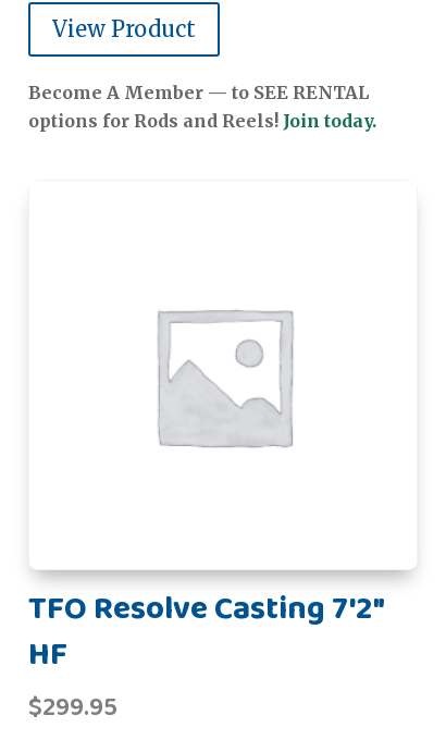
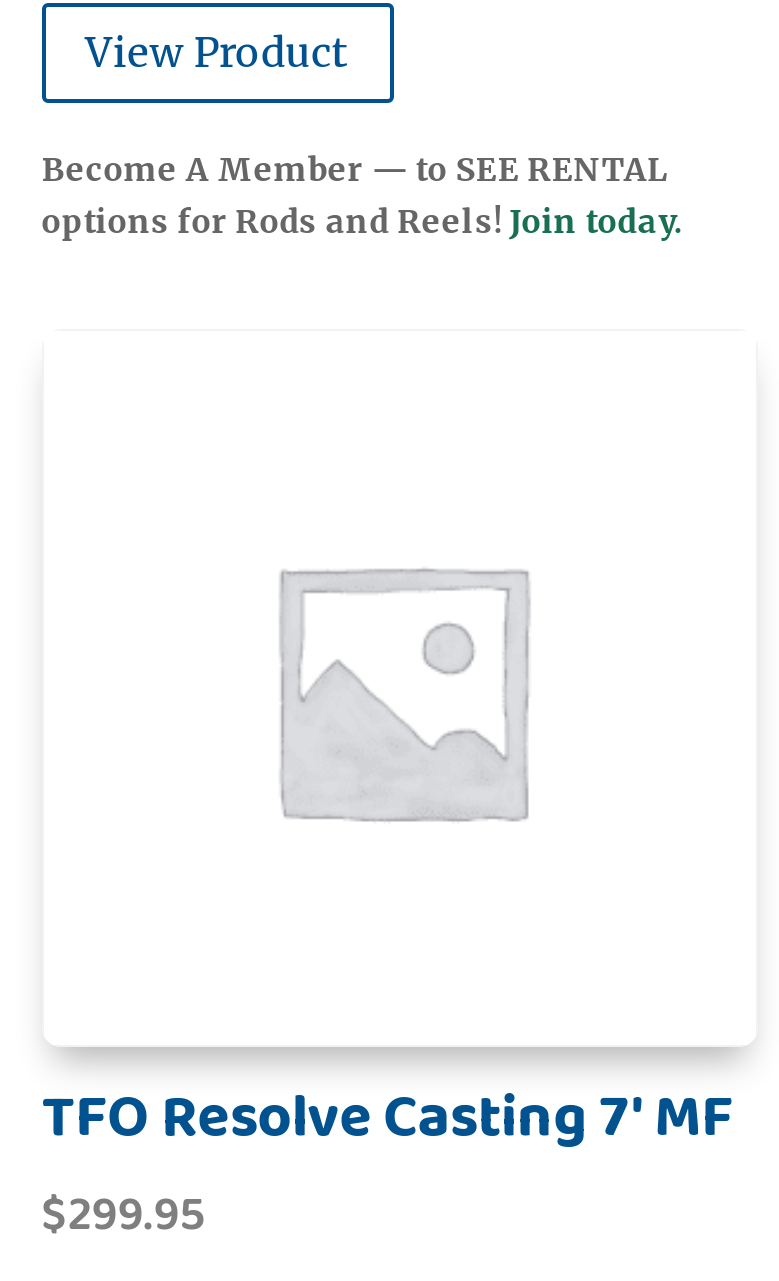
[28,583,384,681] TFO Resolve Casting 7'2" | HF -> [42,1071,734,1167] TFO Resolve Casting 7' MF

